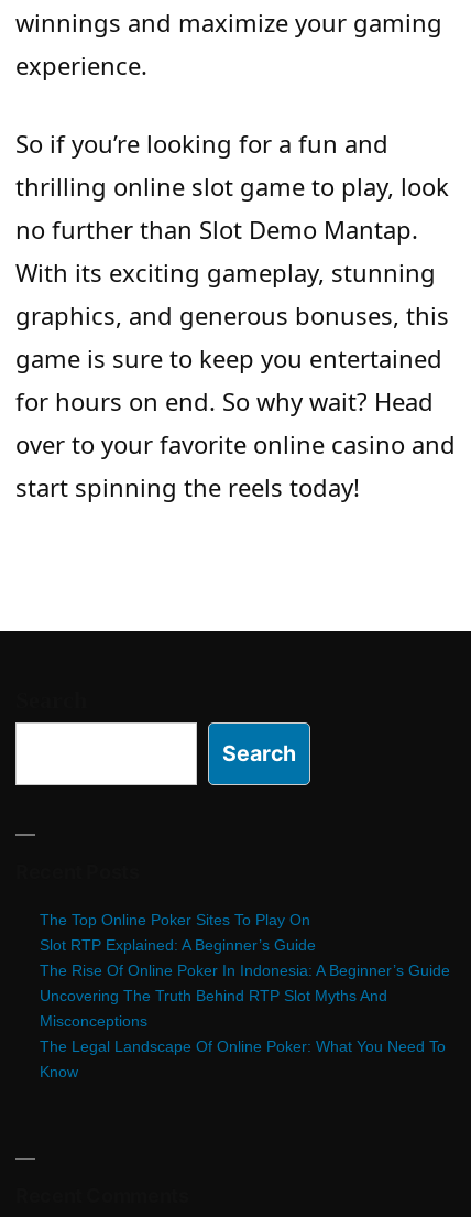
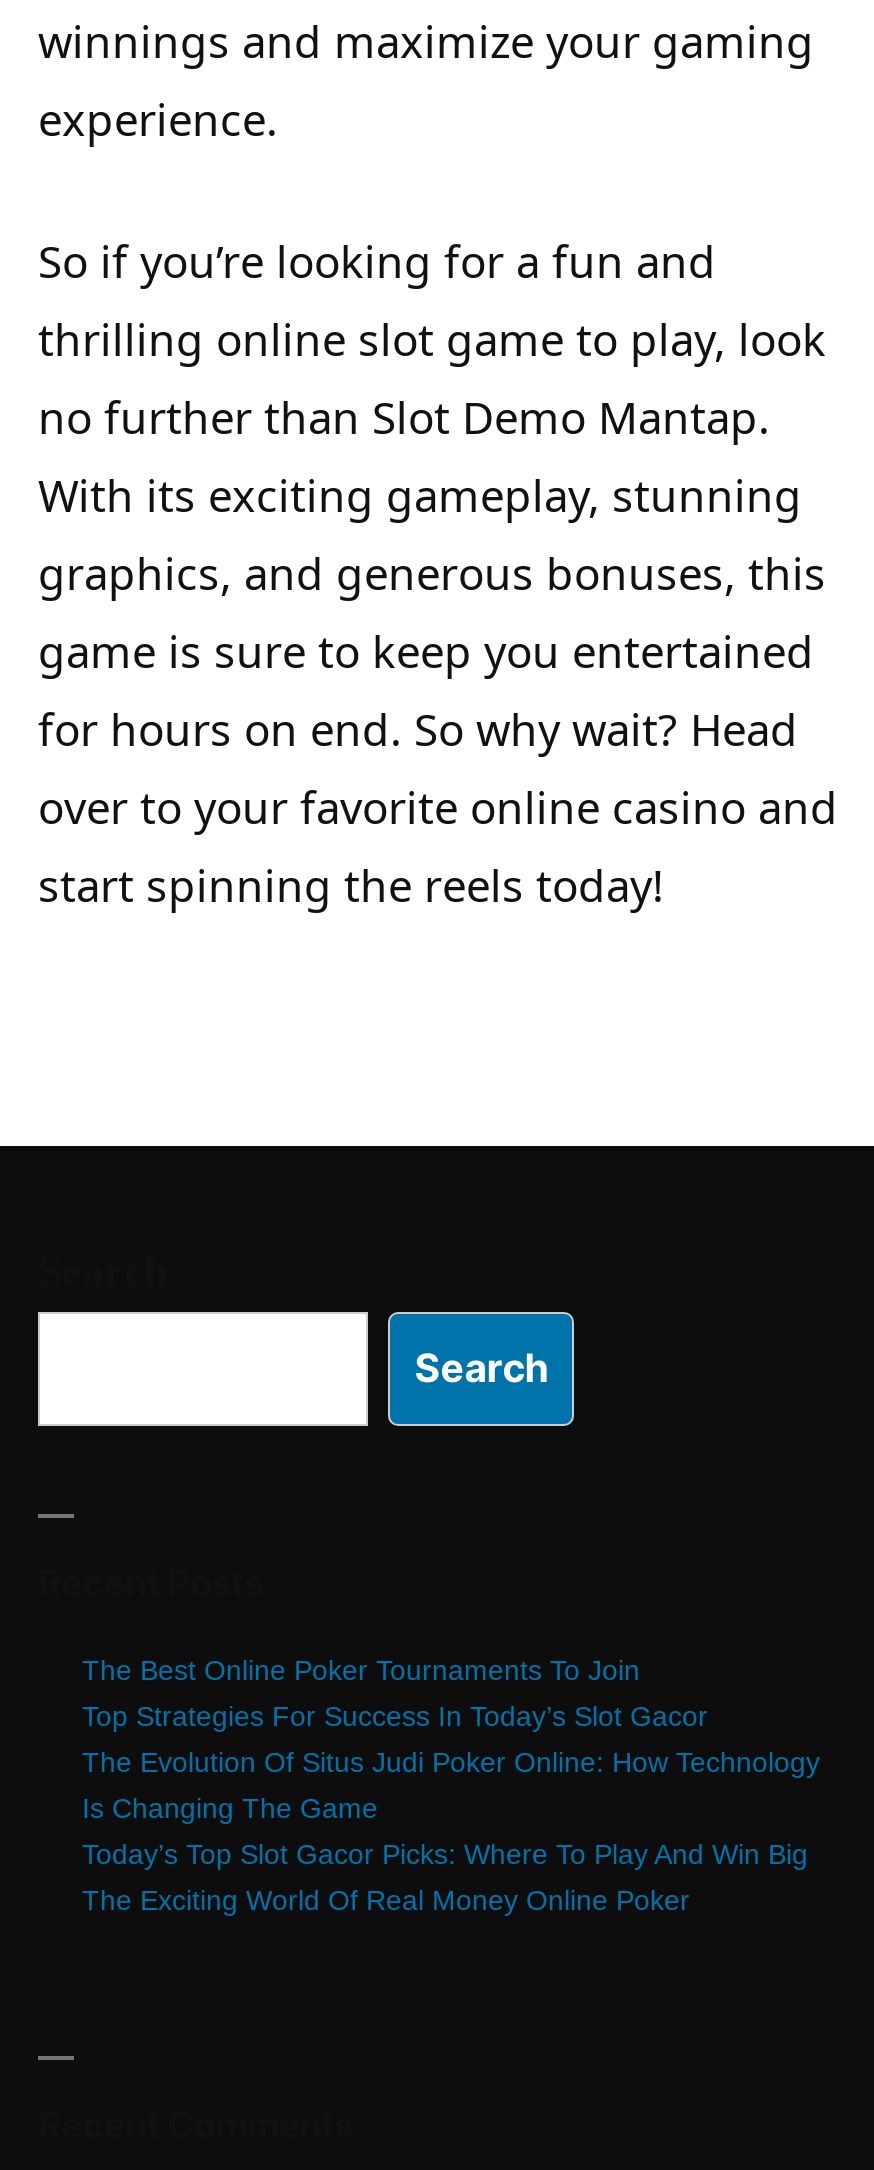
[40,911,450,1080] The Top Online Poker Sites To Play On | Slot RTP Explained: A Beginner’s Guide | The Rise Of Online Poker In Indonesia: A Beginner’s Guide | Uncovering The Truth Behind RTP Slot Myths And | Misconceptions | The Legal Landscape Of Online Poker: What You Need To | Know -> [82,1654,820,1916] The Best Online Poker Tournaments To Join | Top Strategies For Success In Today’s Slot Gacor | The Evolution Of Situs Judi Poker Online: How Technology | Is Changing The Game | Today’s Top Slot Gacor Picks: Where To Play And Win Big | The Exciting World Of Real Money Online Poker

